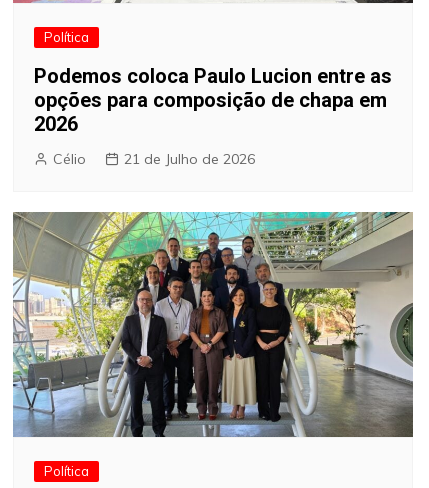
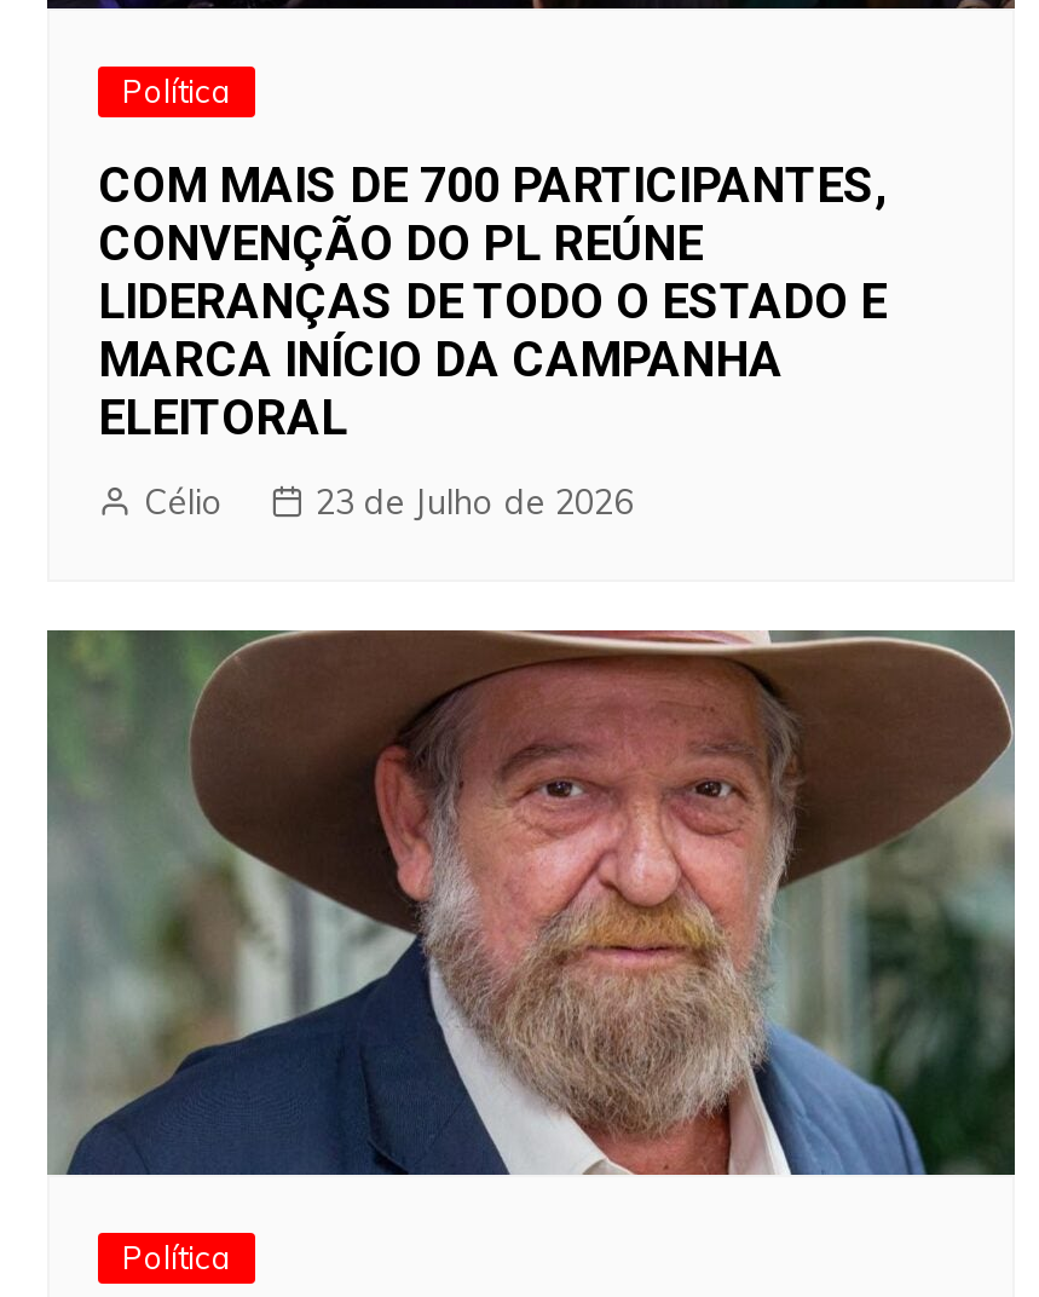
[34,64,392,136] Podemos coloca Paulo Lucion entre as | opções para composição de chapa em | 2026 -> [98,155,887,446] COM MAIS DE 700 PARTICIPANTES, | CONVENÇÃO DO PL REÚNE | LIDERANÇAS DE TODO O ESTADO E | MARCA INÍCIO DA CAMPANHA | ELEITORAL
[124,150,255,168] 21 de Julho de 2026 -> [316,480,633,523] 23 de Julho de 2026
[13,211,413,438] [image] -> [45,627,1017,1176] [image]

